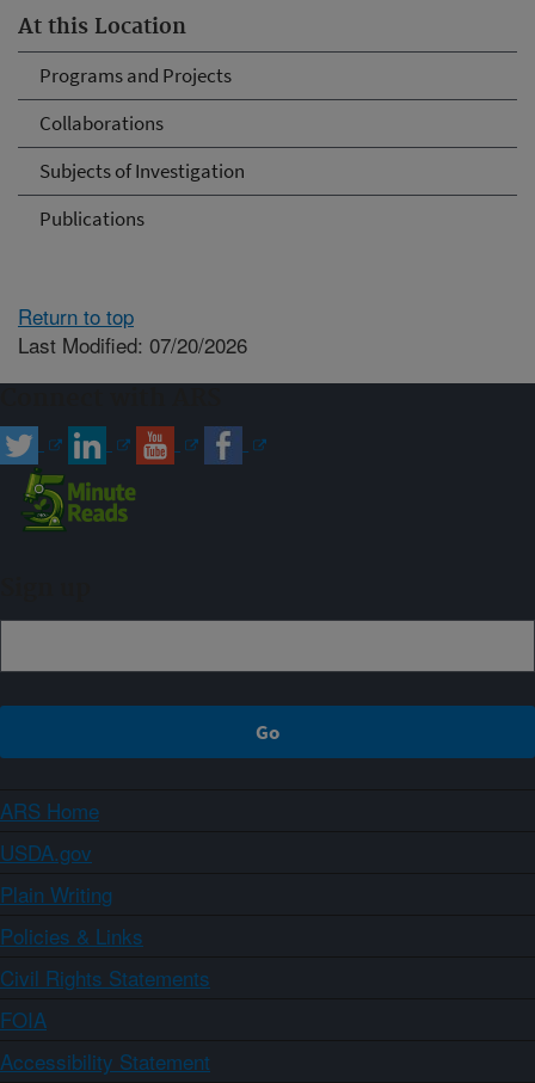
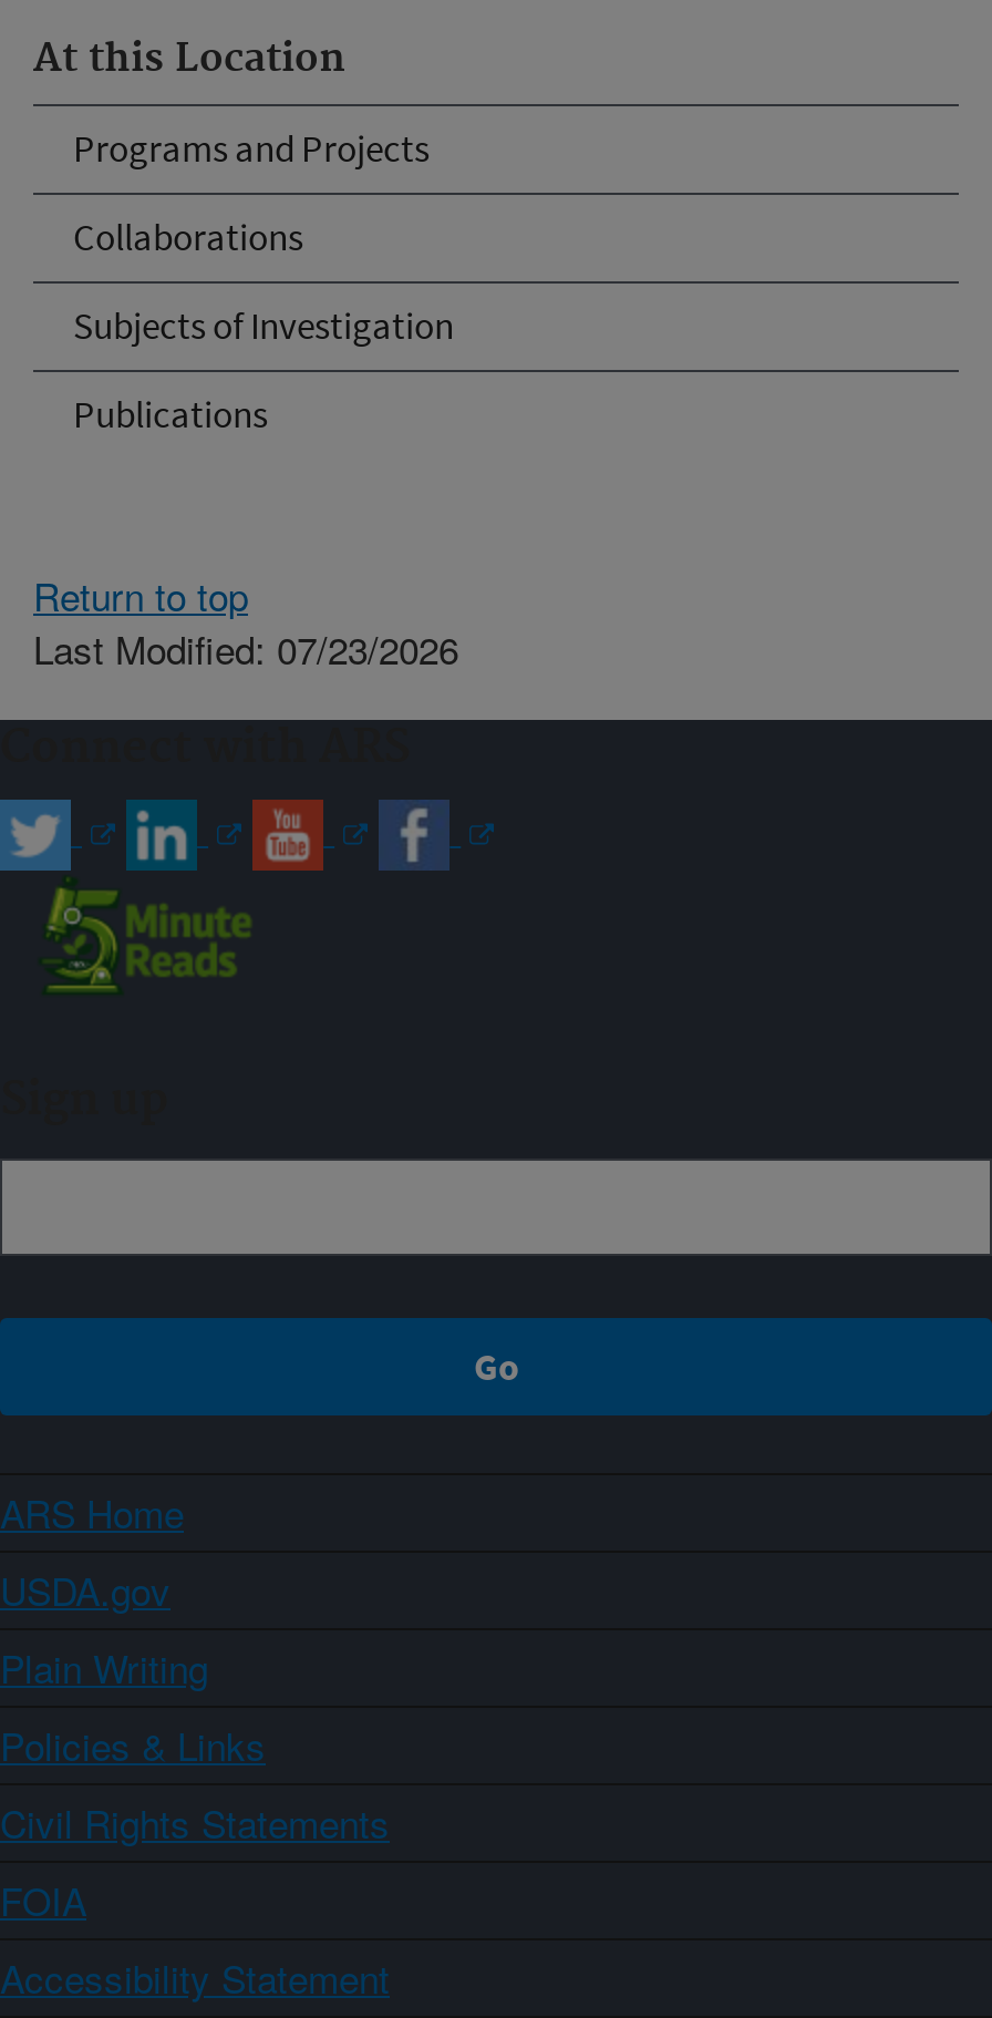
[18,329,247,359] Last Modified: 07/20/2026 -> [33,619,458,675] Last Modified: 07/23/2026

